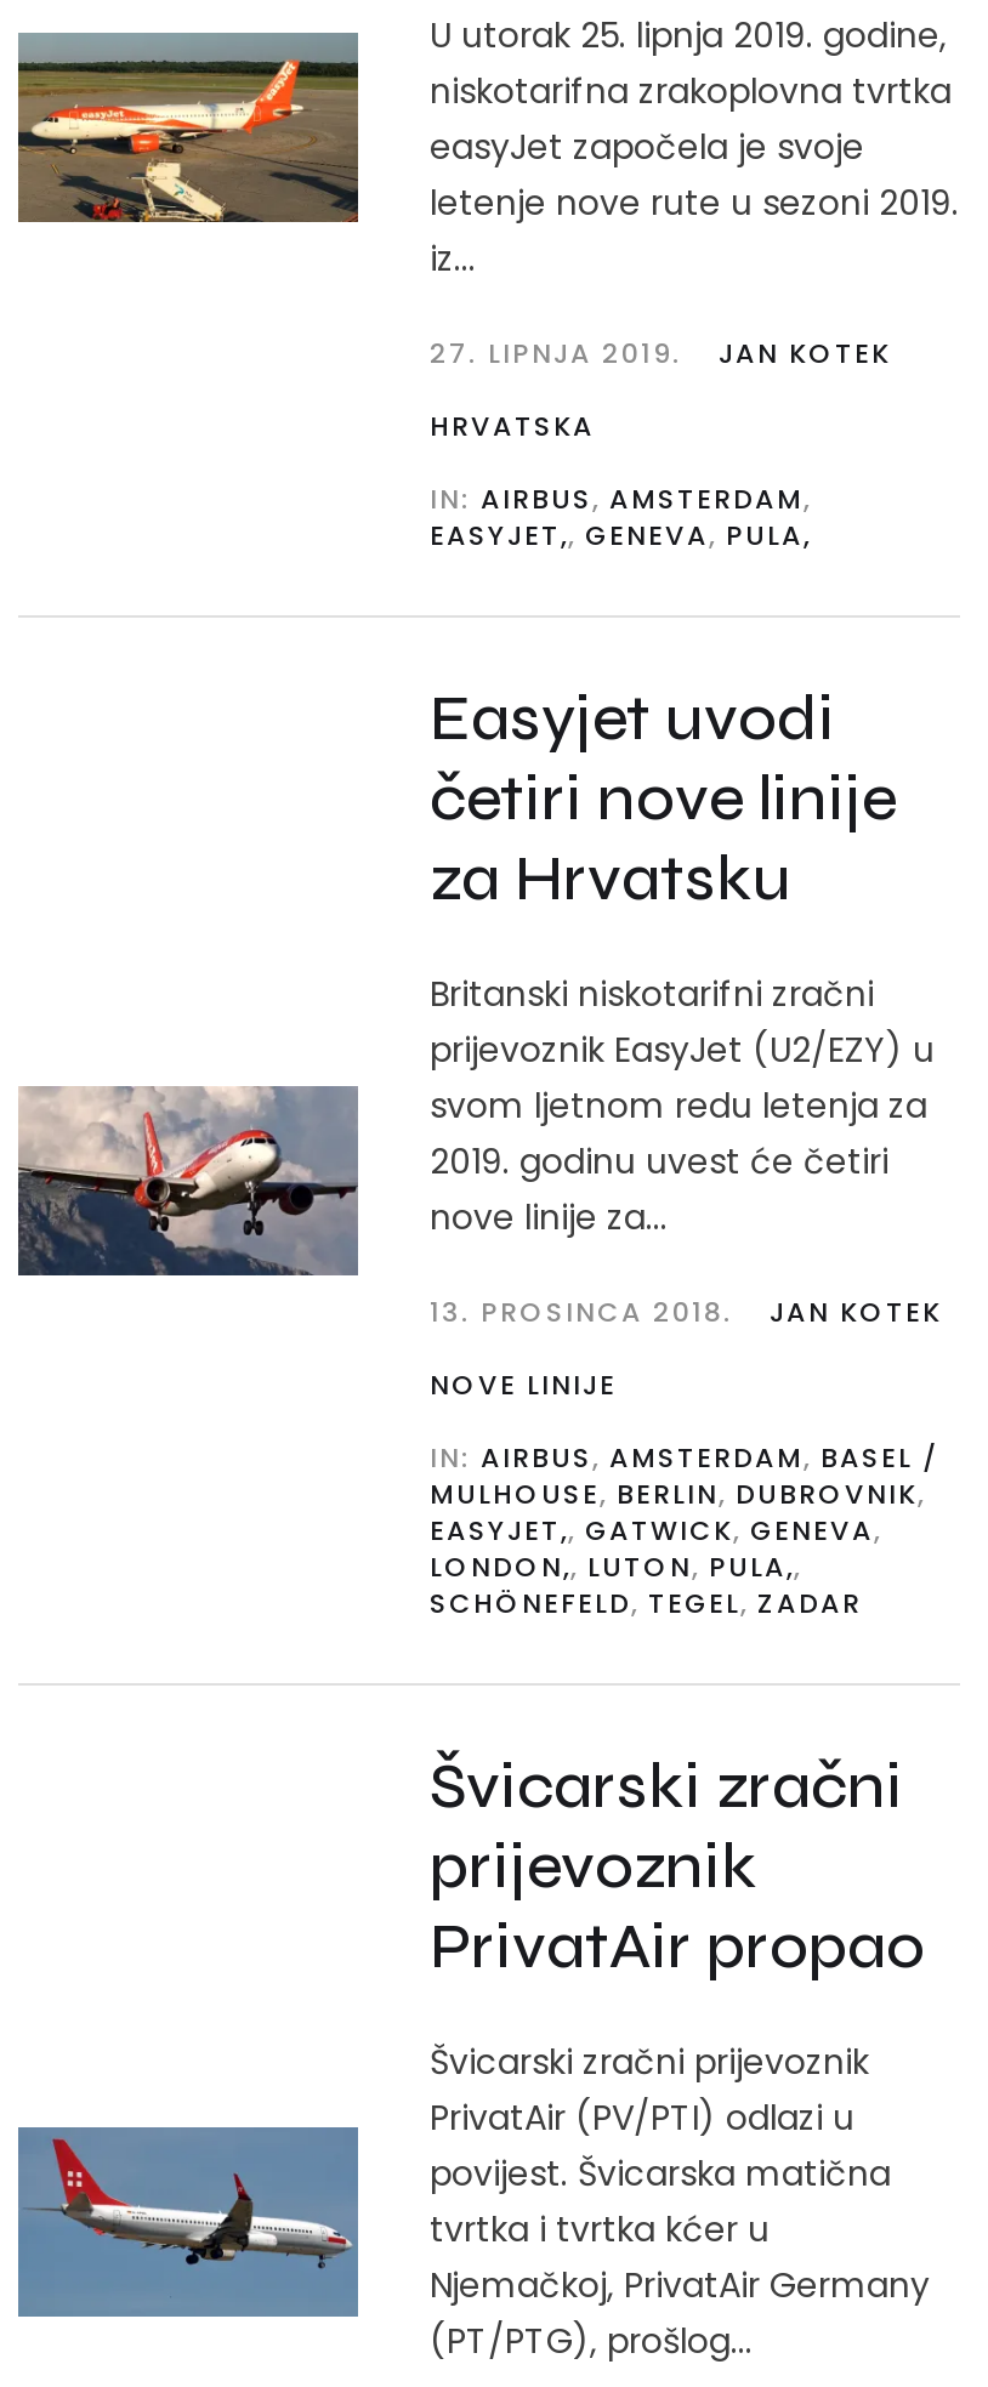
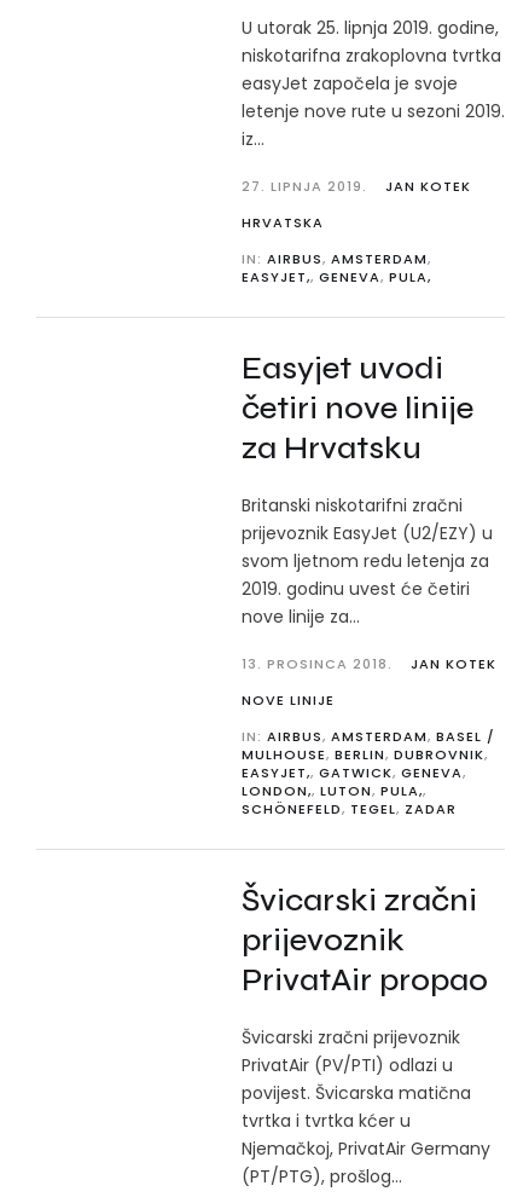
[16,30,360,225] [image] -> none
[16,1084,360,1278] [image] -> none
[16,2125,360,2319] [image] -> none

